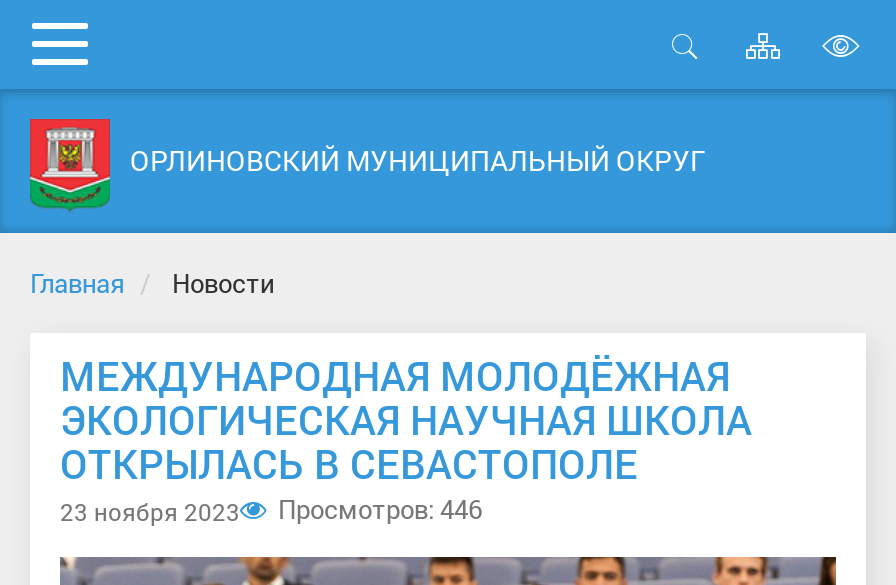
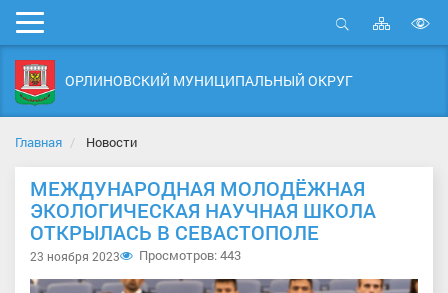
[60,491,482,527] 23 ноября 2023 Просмотров: 446 -> [30,246,241,264] 23 ноября 2023 Просмотров: 443

